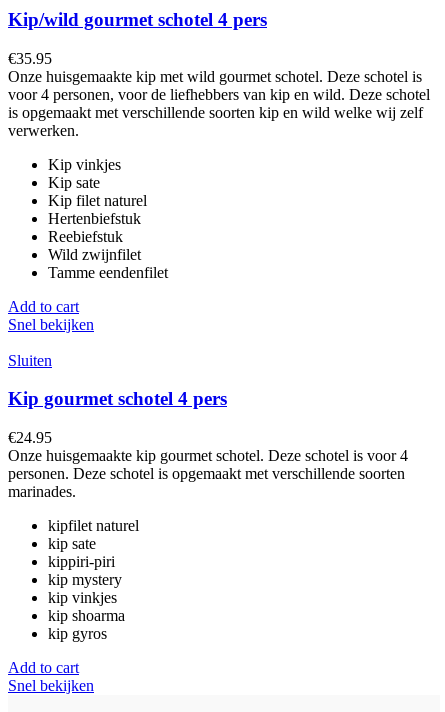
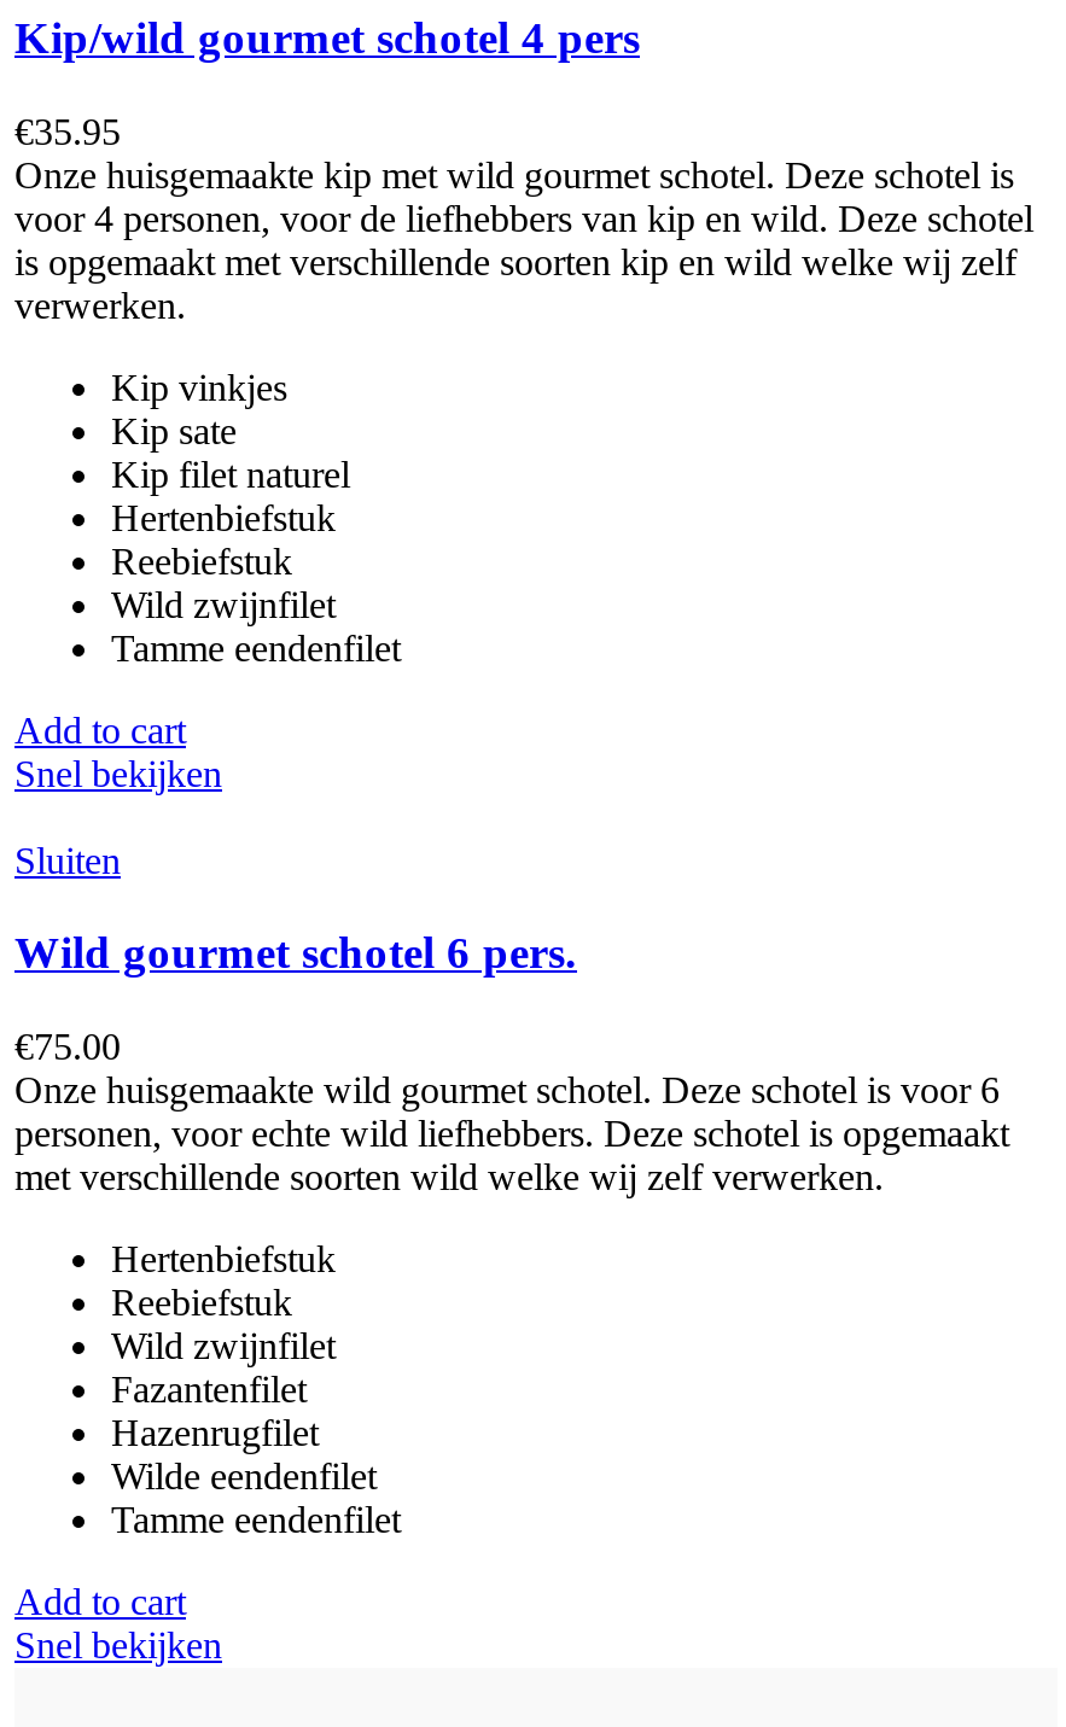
[8,388,227,409] Kip gourmet schotel 4 pers -> [14,928,577,978] Wild gourmet schotel 6 pers.
[8,429,408,500] €24.95 | Onze huisgemaakte kip gourmet schotel. Deze schotel is voor 4 | personen. Deze schotel is opgemaakt met verschillende soorten | marinades. -> [14,1026,1009,1197] €75.00 | Onze huisgemaakte wild gourmet schotel. Deze schotel is voor 6 | personen, voor echte wild liefhebbers. Deze schotel is opgemaakt | met verschillende soorten wild welke wij zelf verwerken.
[48,517,139,642] kipfilet naturel | kip sate | kippiri-piri | kip mystery | kip vinkjes | kip shoarma | kip gyros -> [111,1238,401,1540] Hertenbiefstuk | Reebiefstuk | Wild zwijnfilet | Fazantenfilet | Hazenrugfilet | Wilde eendenfilet | Tamme eendenfilet

